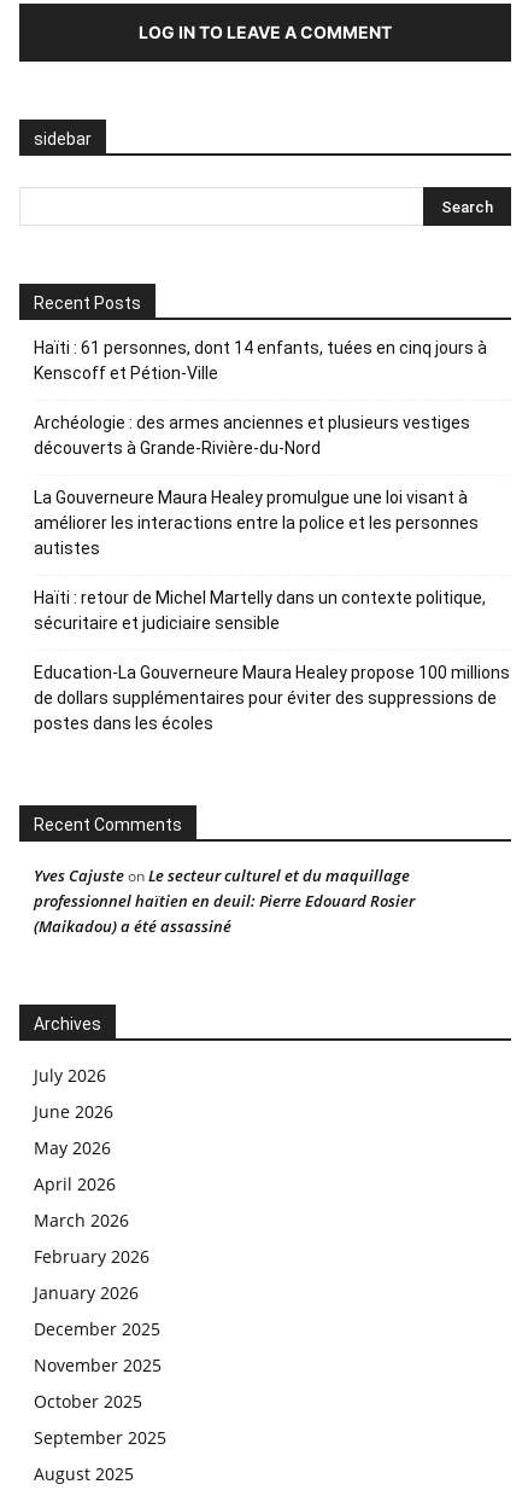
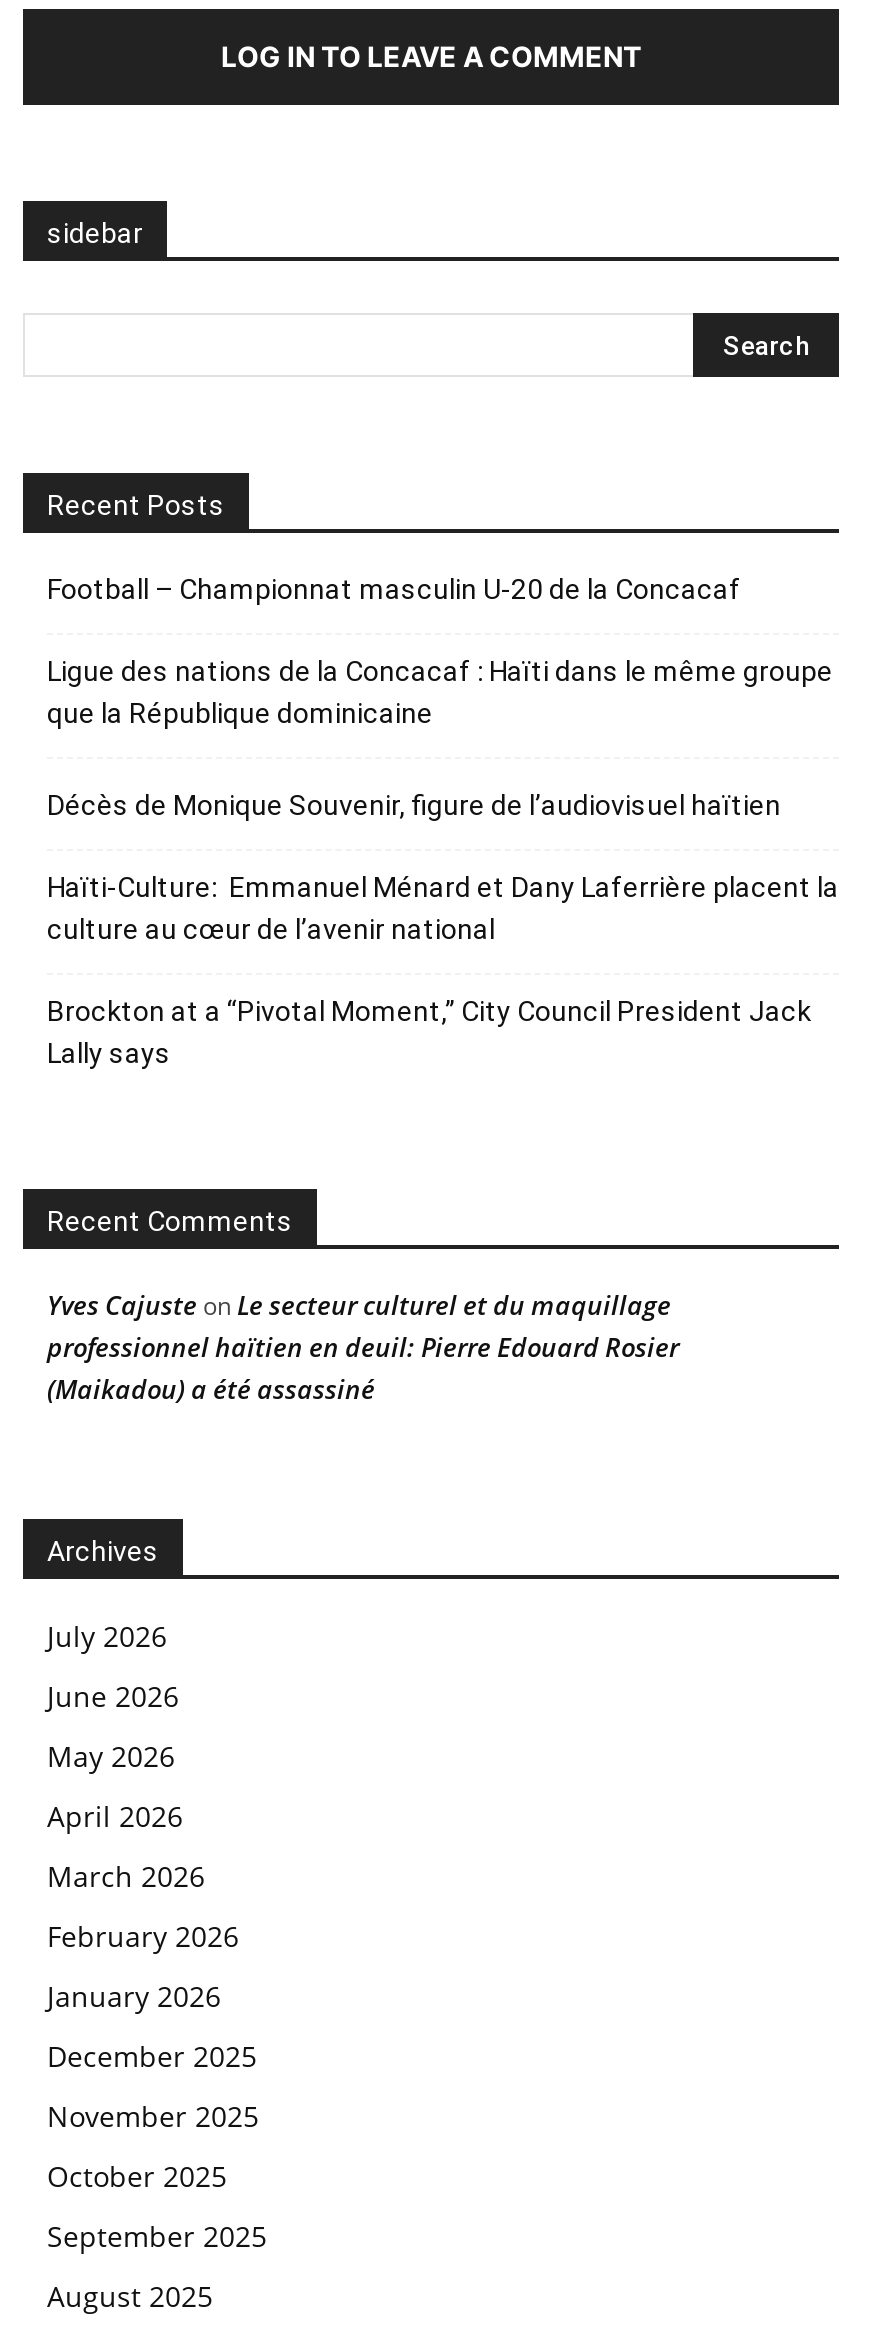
[34,338,487,383] Haïti : 61 personnes, dont 14 enfants, tuées en cinq jours à | Kenscoff et Pétion-Ville -> [47,573,741,605] Football – Championnat masculin U-20 de la Concacaf
[34,413,470,458] Archéologie : des armes anciennes et plusieurs vestiges | découverts à Grande-Rivière-du-Nord -> [47,655,833,729] Ligue des nations de la Concacaf : Haïti dans le même groupe | que la République dominicaine
[34,488,479,558] La Gouverneure Maura Healey promulgue une loi visant à | améliorer les interactions entre la police et les personnes | autistes -> [47,789,781,821] Décès de Monique Souvenir, figure de l’audiovisuel haïtien
[34,588,486,633] Haïti : retour de Michel Martelly dans un contexte politique, | sécuritaire et judiciaire sensible -> [47,871,839,945] Haïti-Culture: Emmanuel Ménard et Dany Laferrière placent la | culture au cœur de l’avenir national
[34,663,510,733] Education-La Gouverneure Maura Healey propose 100 millions | de dollars supplémentaires pour éviter des suppressions de | postes dans les écoles -> [47,995,811,1069] Brockton at a “Pivotal Moment,” City Council President Jack | Lally says

